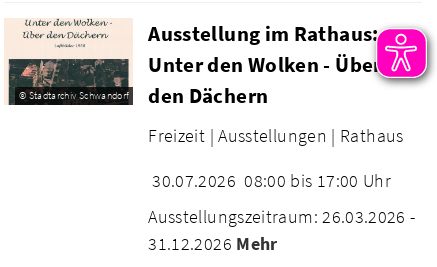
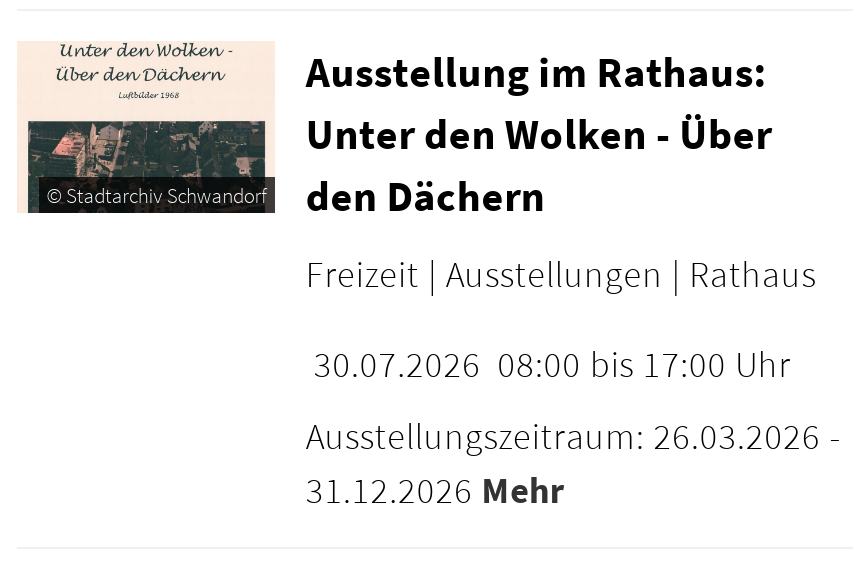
[382,27,433,85] [image] -> none

